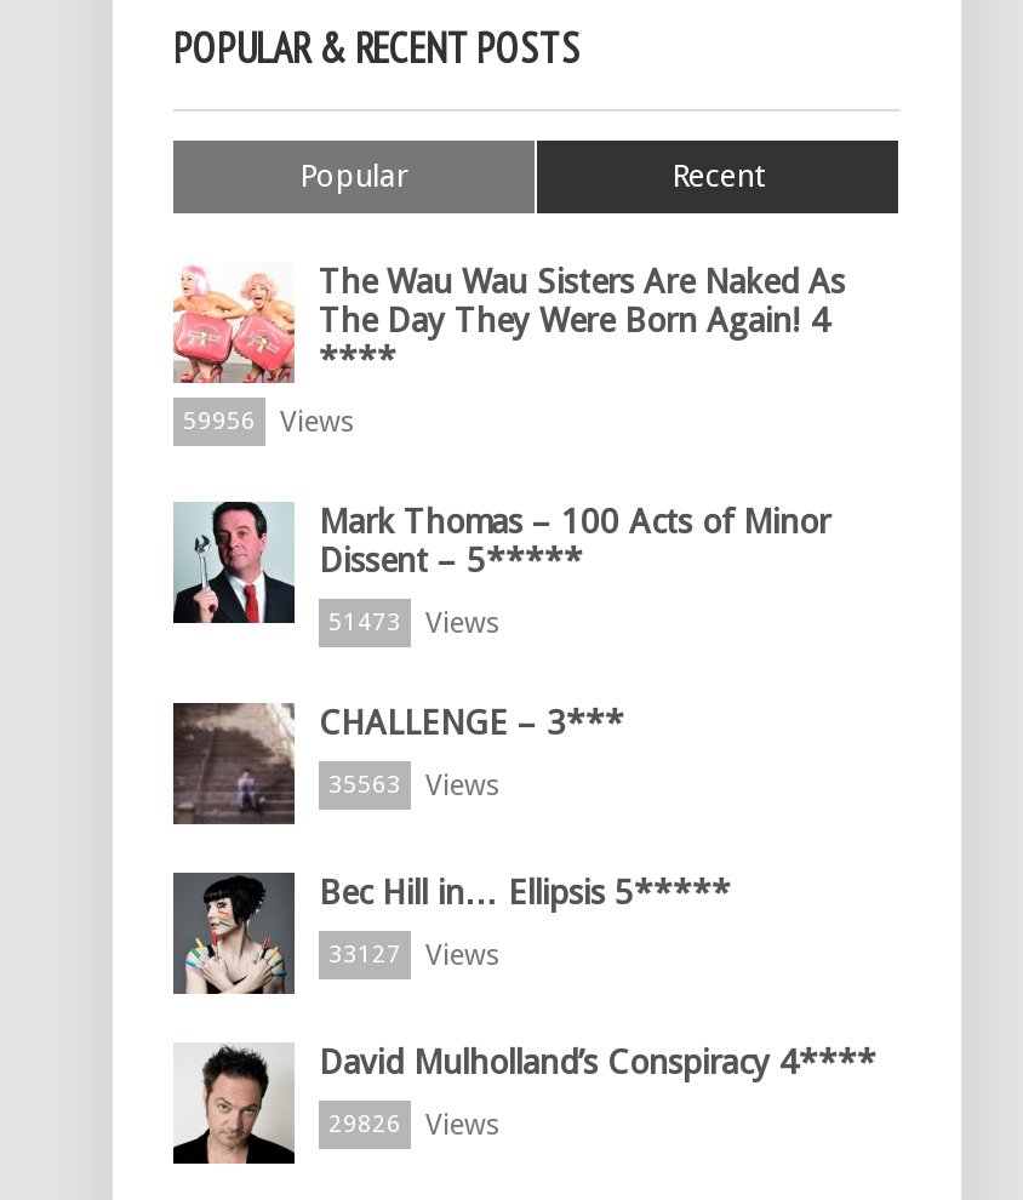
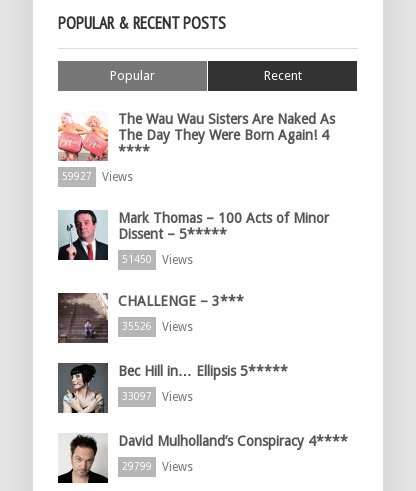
[183,406,355,440] 59956 Views -> [62,170,133,184] 59927 Views
[328,607,501,641] 51473 Views -> [122,253,193,267] 51450 Views
[328,769,501,803] 35563 Views -> [122,320,193,334] 35526 Views
[328,939,501,973] 33127 Views -> [122,390,193,404] 33097 Views
[328,1109,501,1143] 29826 Views -> [122,460,193,474] 29799 Views

